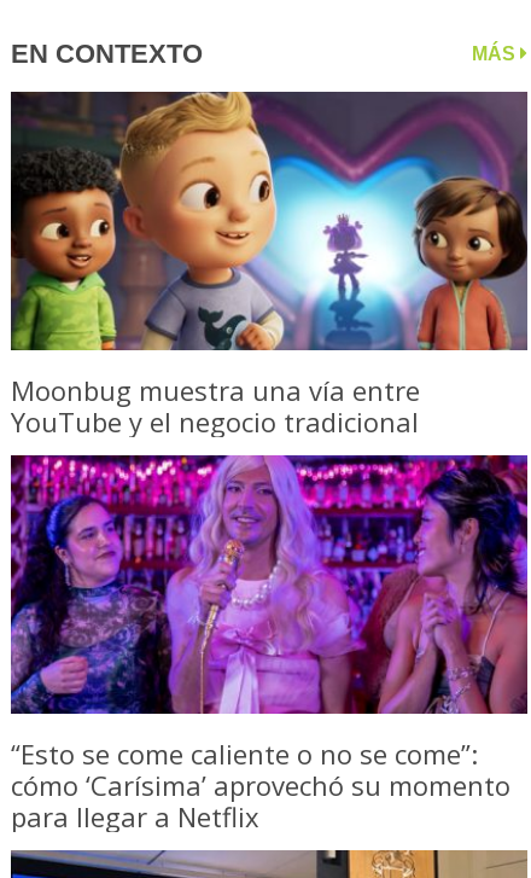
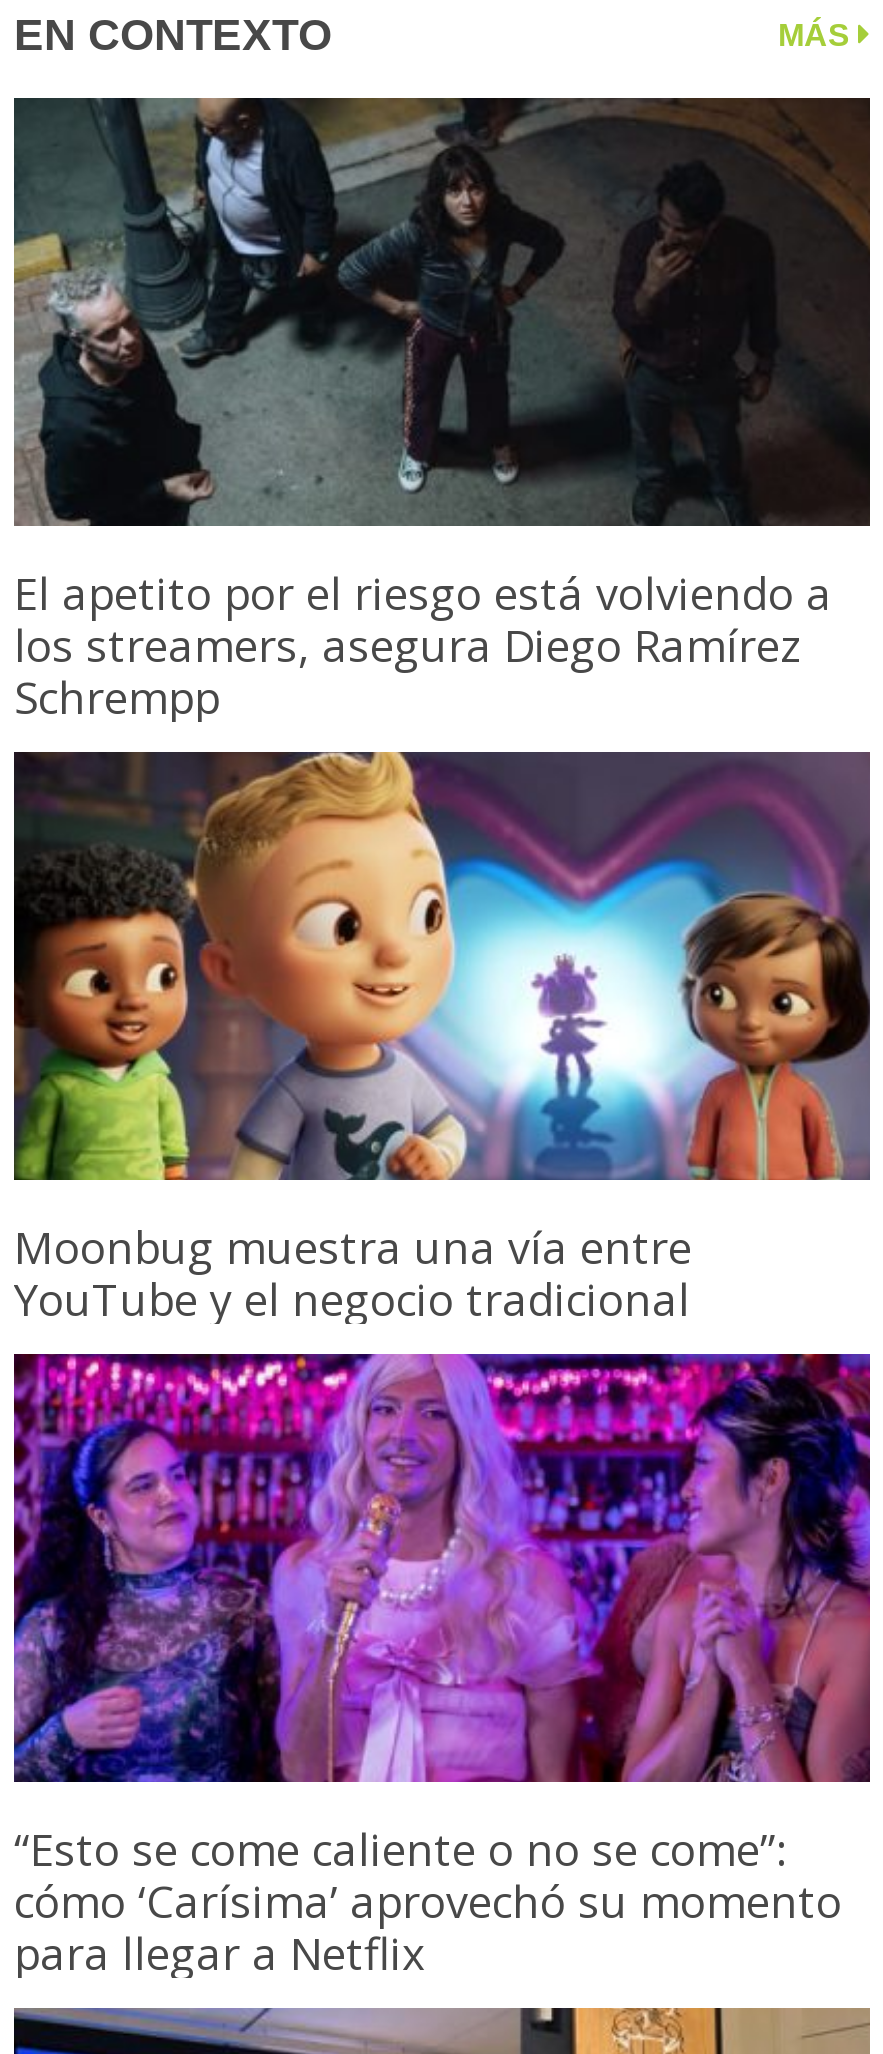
none -> [12,96,872,726] [image] | El apetito por el riesgo está volviendo a | los streamers, asegura Diego Ramírez | Schrempp

